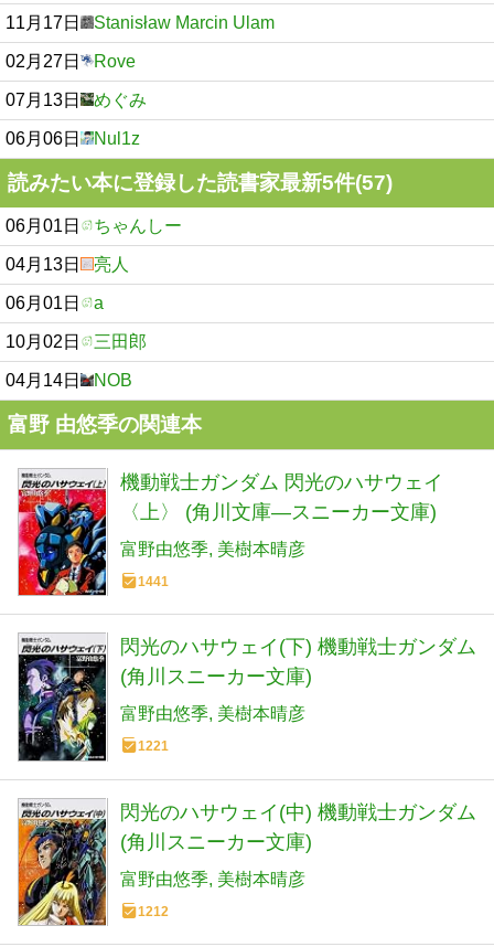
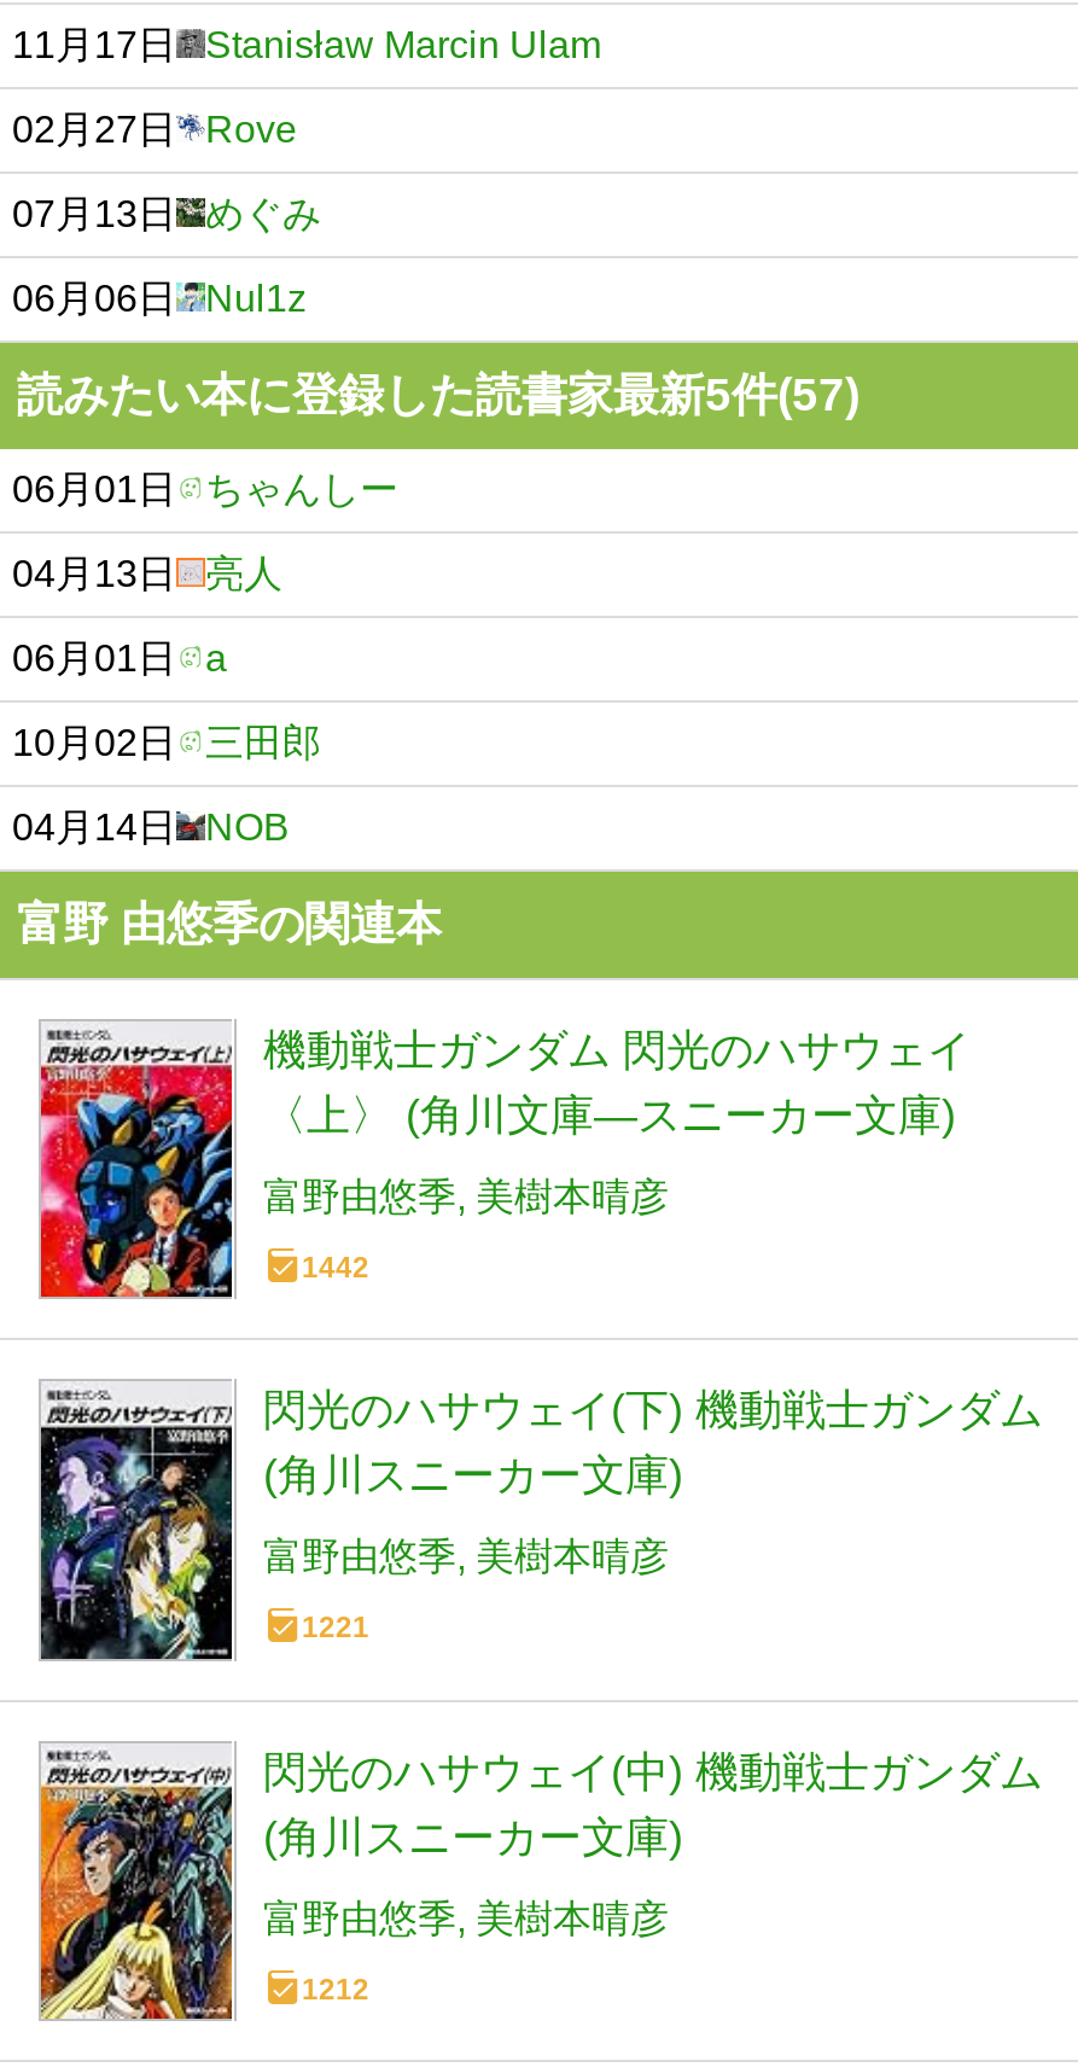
[138,574,169,589] 1441 -> [302,1251,369,1285] 1442

